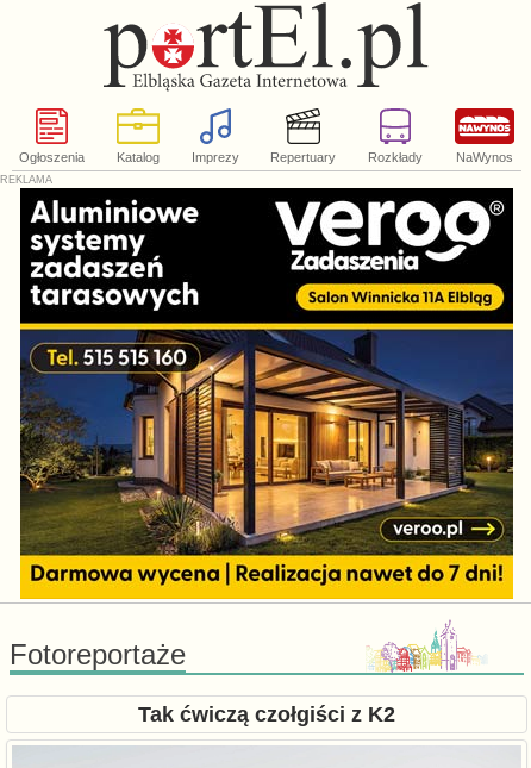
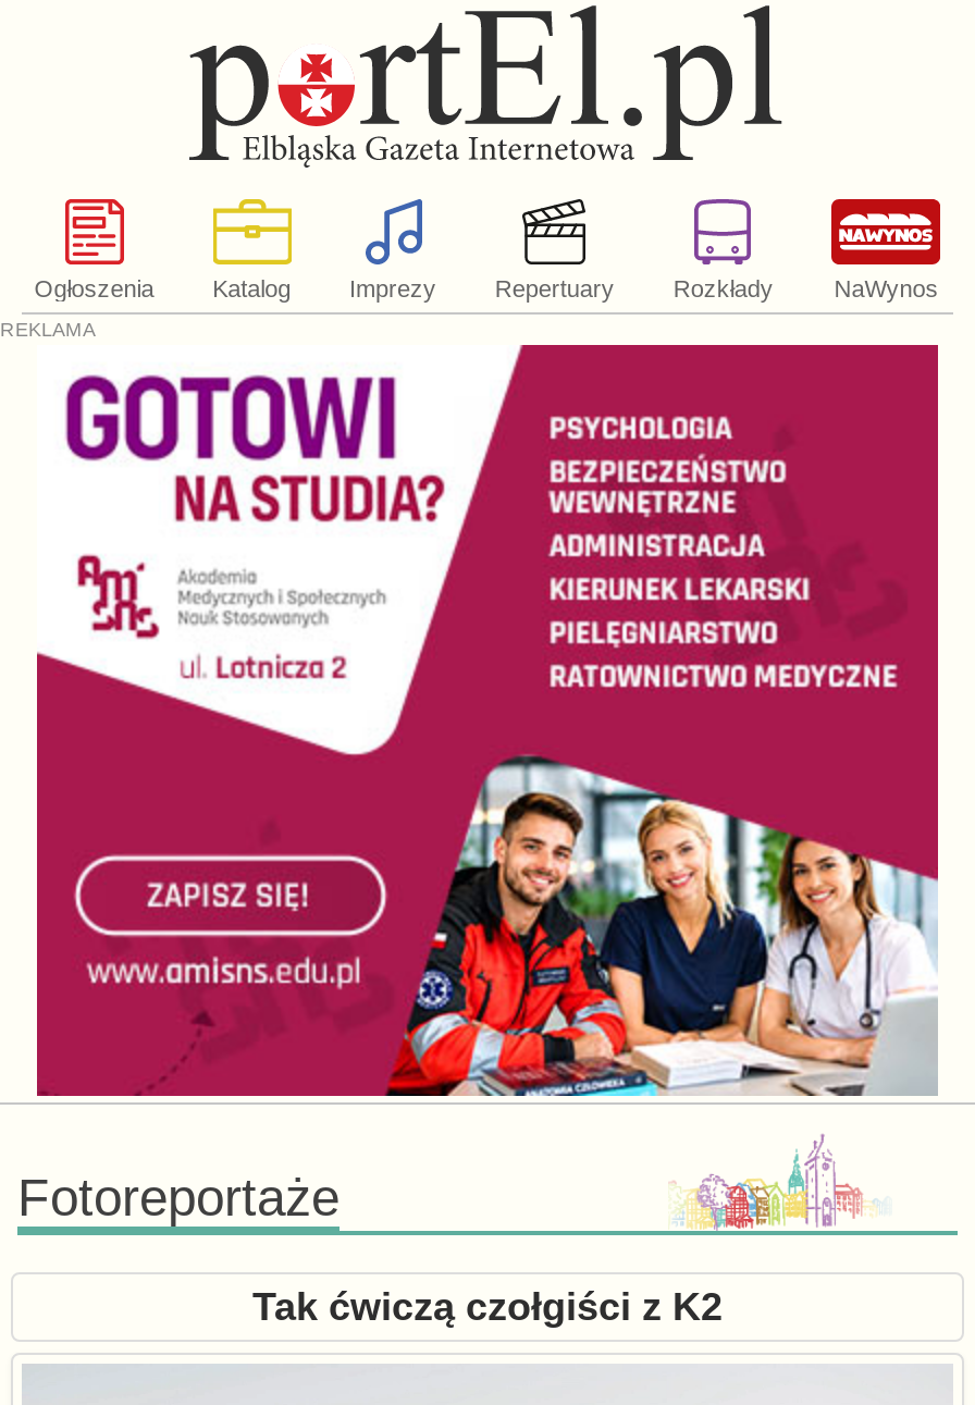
[19,187,514,600] [image] -> [35,343,940,1098] [image]

